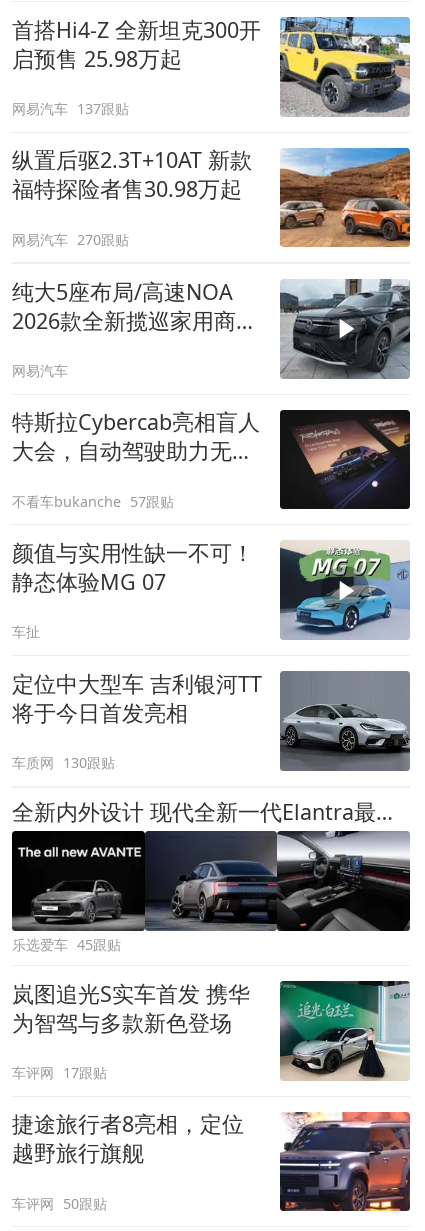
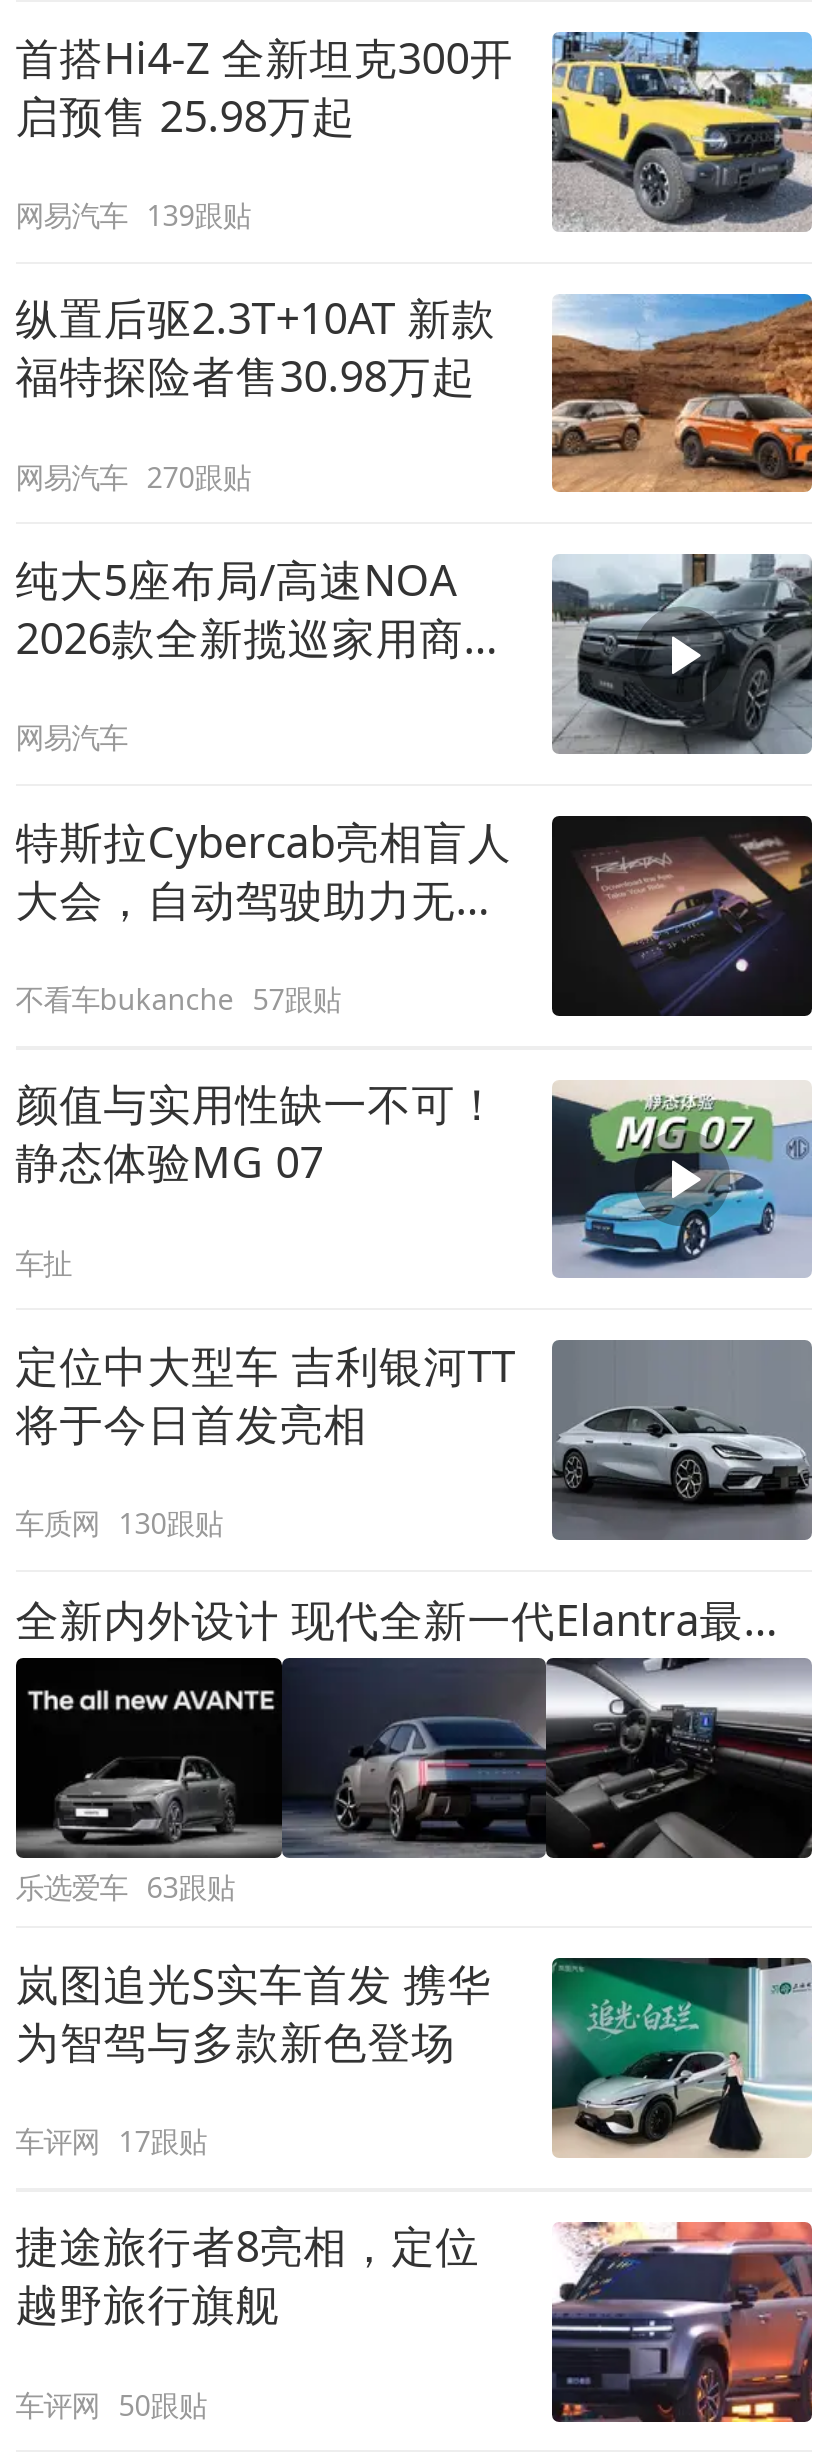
[12,99,129,118] 网易汽车 137跟贴 -> [15,196,251,234] 网易汽车 139跟贴
[12,935,121,954] 乐选爱车 45跟贴 -> [15,1867,235,1905] 乐选爱车 63跟贴

